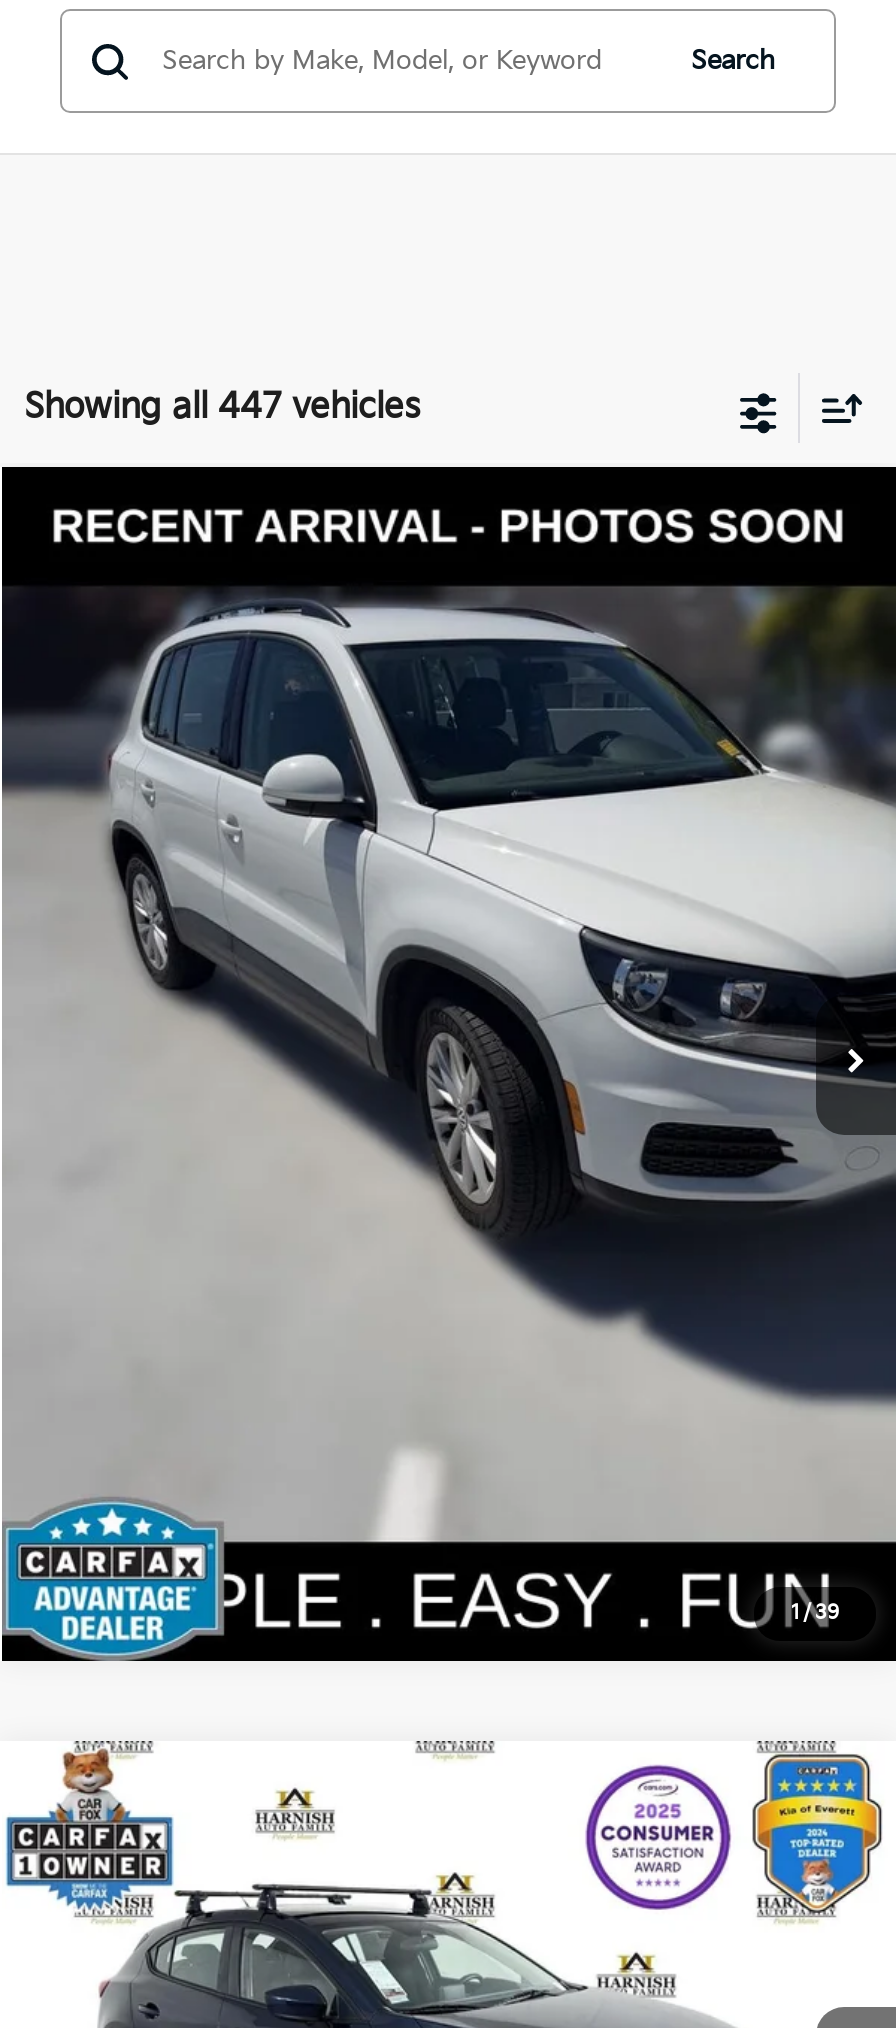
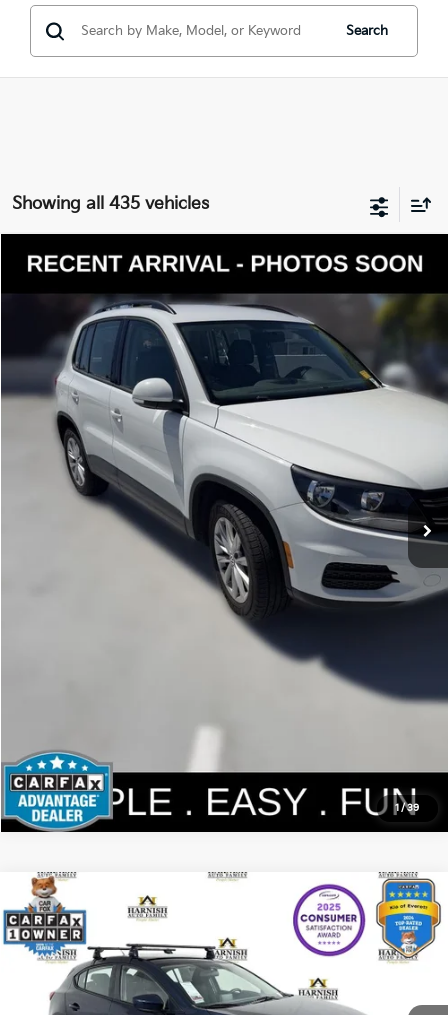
[24,387,420,427] Showing all 447 vehicles -> [12,194,209,214] Showing all 435 vehicles

